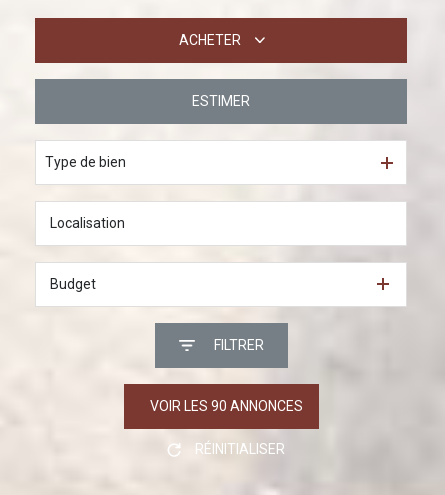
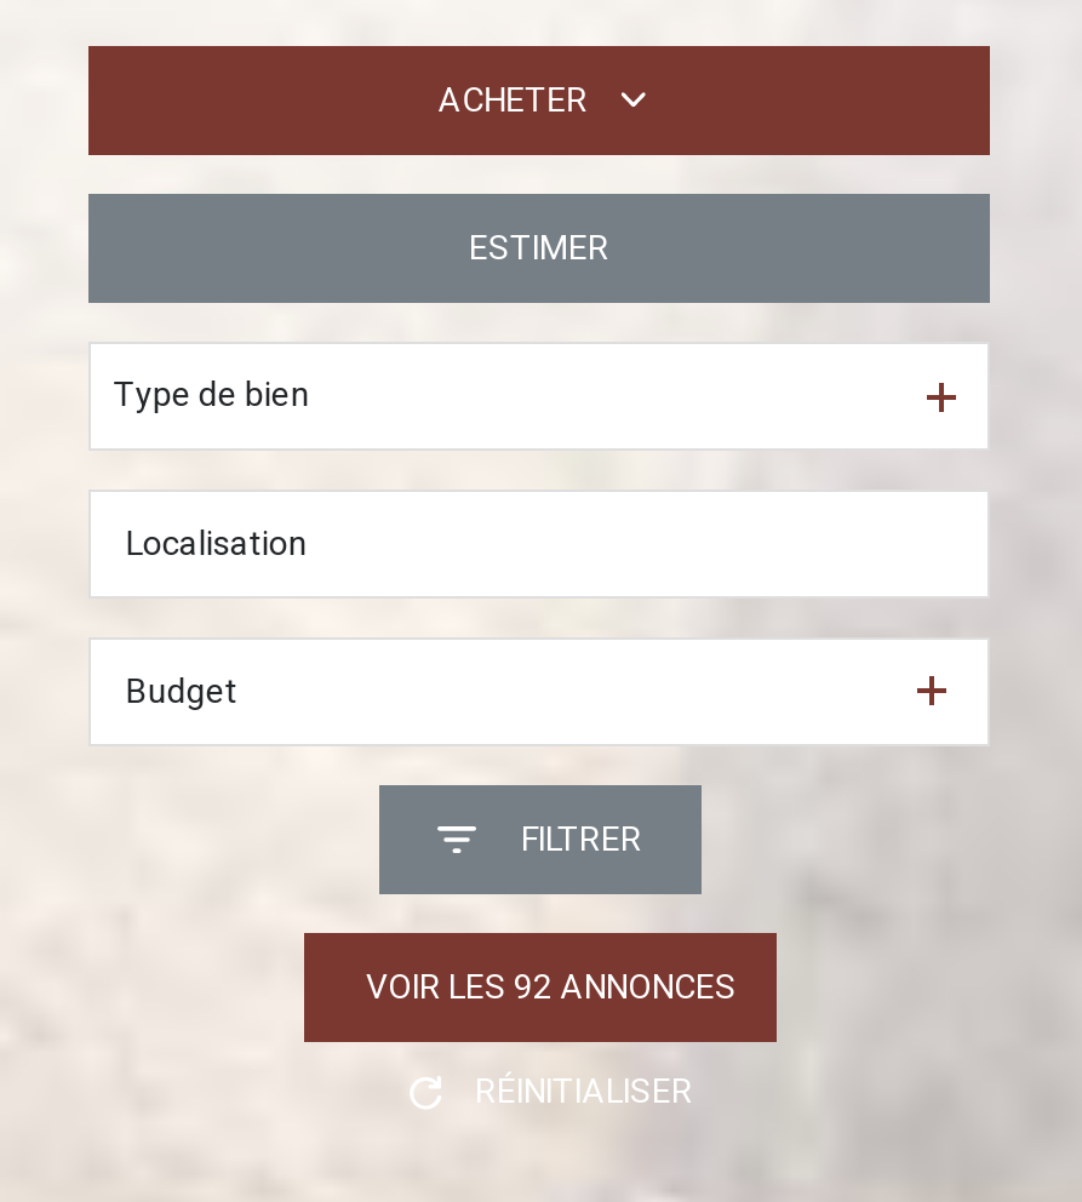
[149,398,302,414] VOIR LES 90 ANNONCES -> [366,966,737,1005] VOIR LES 92 ANNONCES

